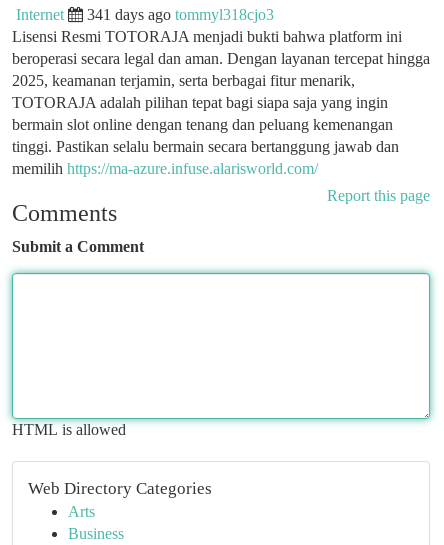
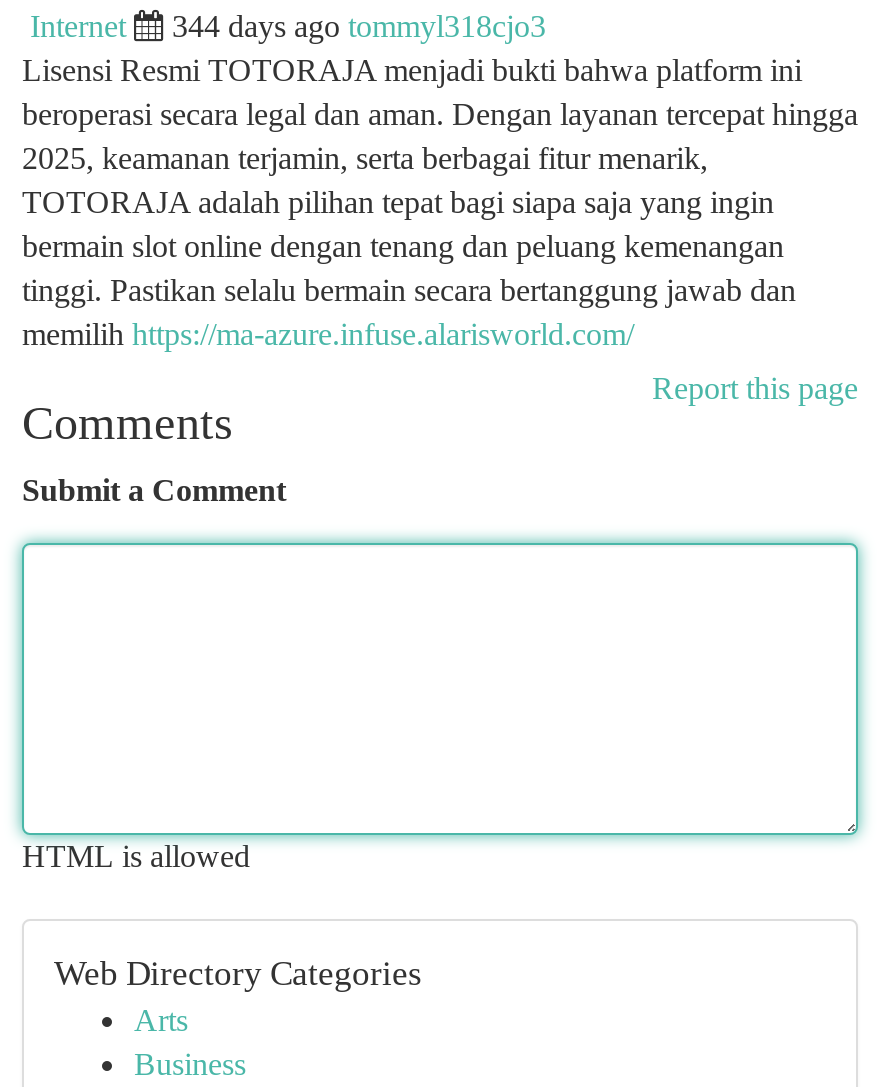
[87,6,274,23] 341 days ago tommyl318cjo3 -> [172,9,546,43] 344 days ago tommyl318cjo3

